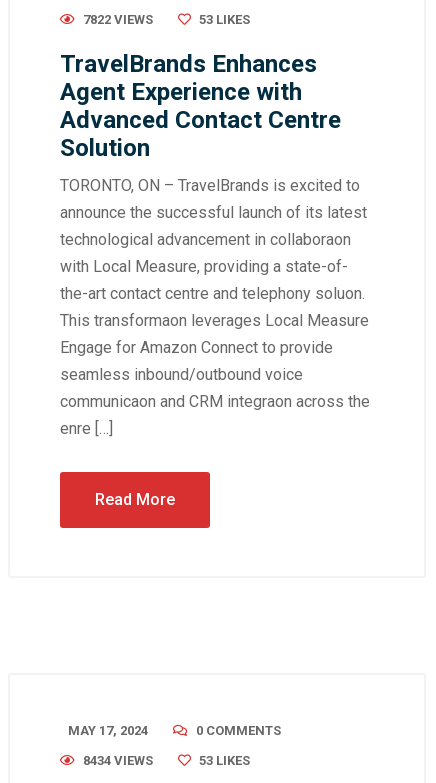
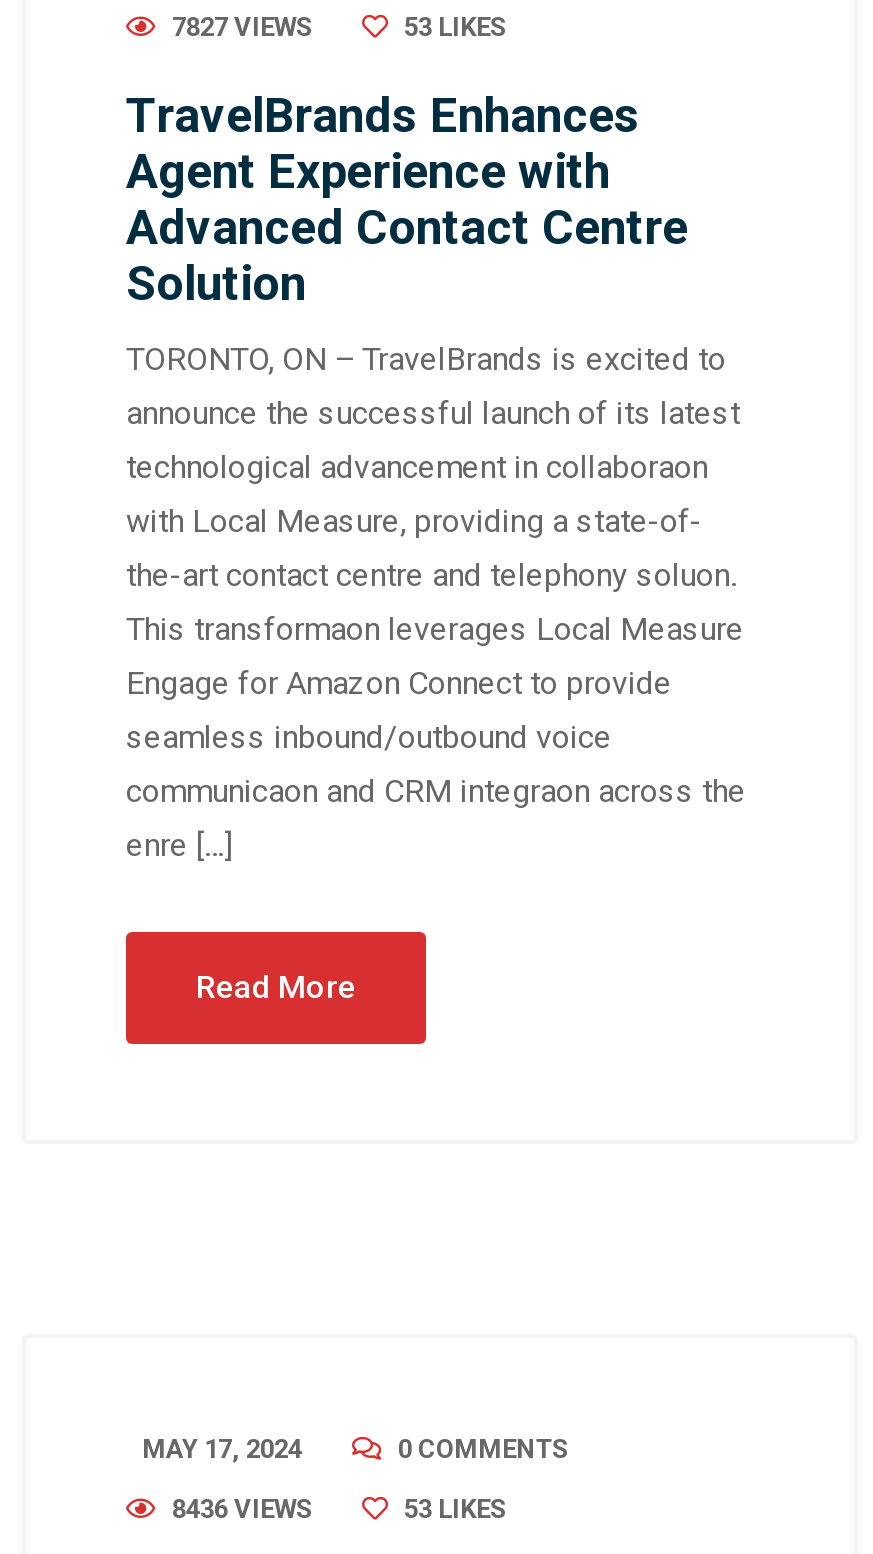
[83,12,153,27] 7822 VIEWS -> [172,12,312,42] 7827 VIEWS
[83,753,153,768] 8434 VIEWS -> [172,1494,312,1524] 8436 VIEWS

